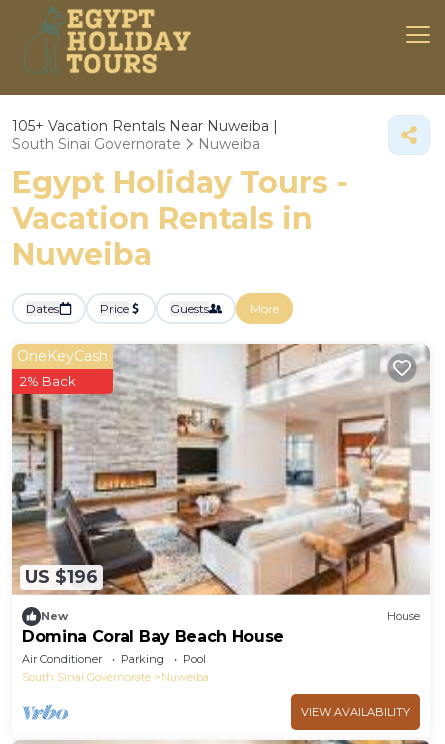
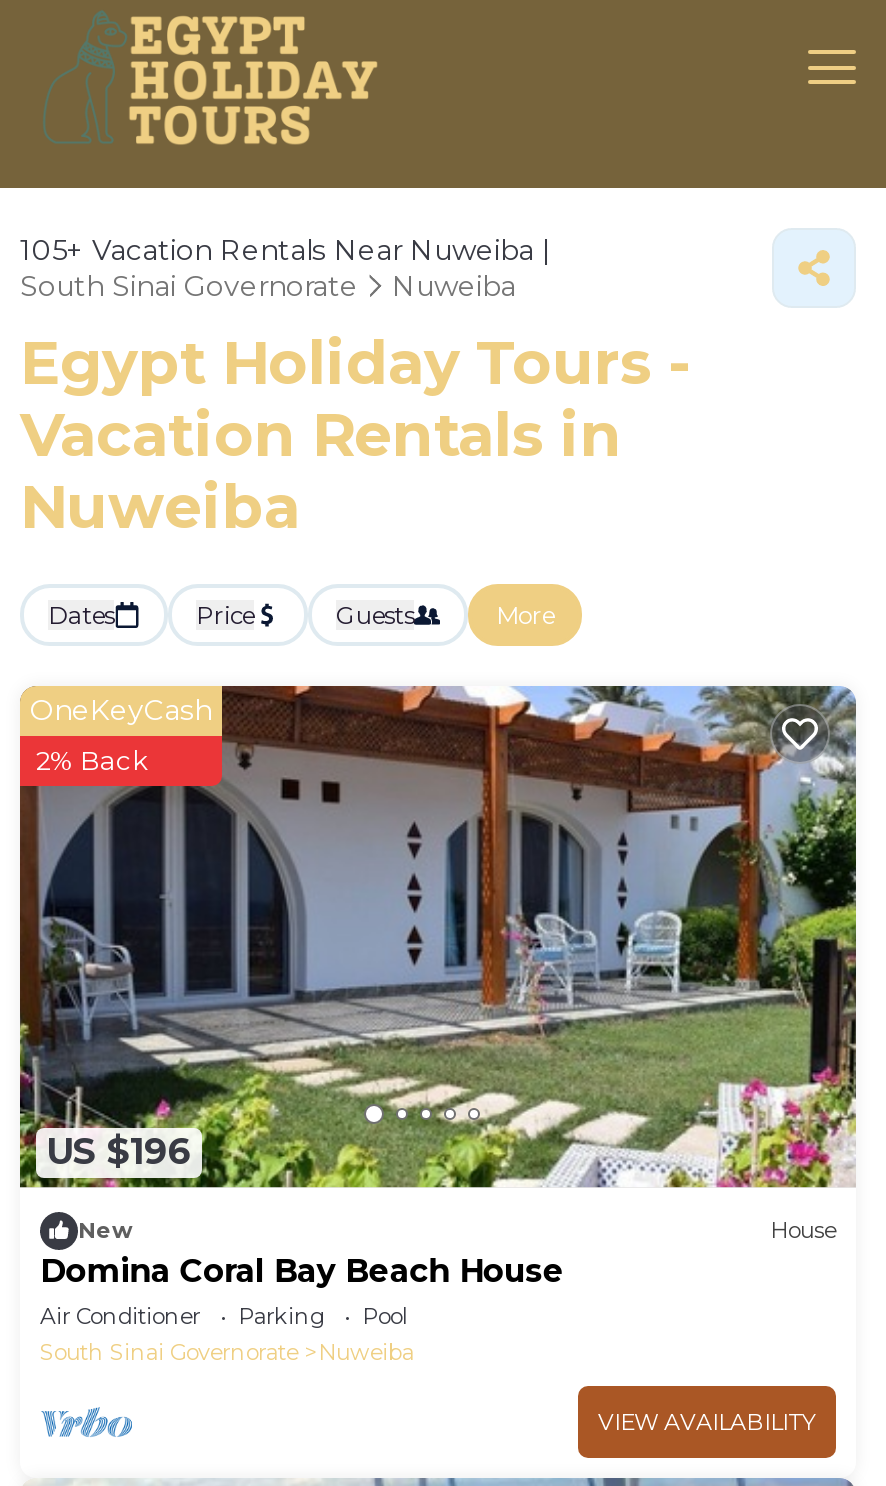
[11,343,430,596] [image] -> [18,684,858,1190] [image]

